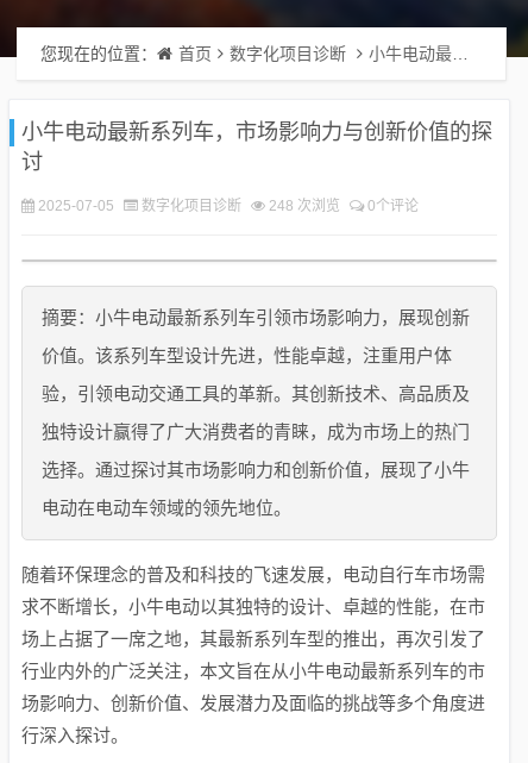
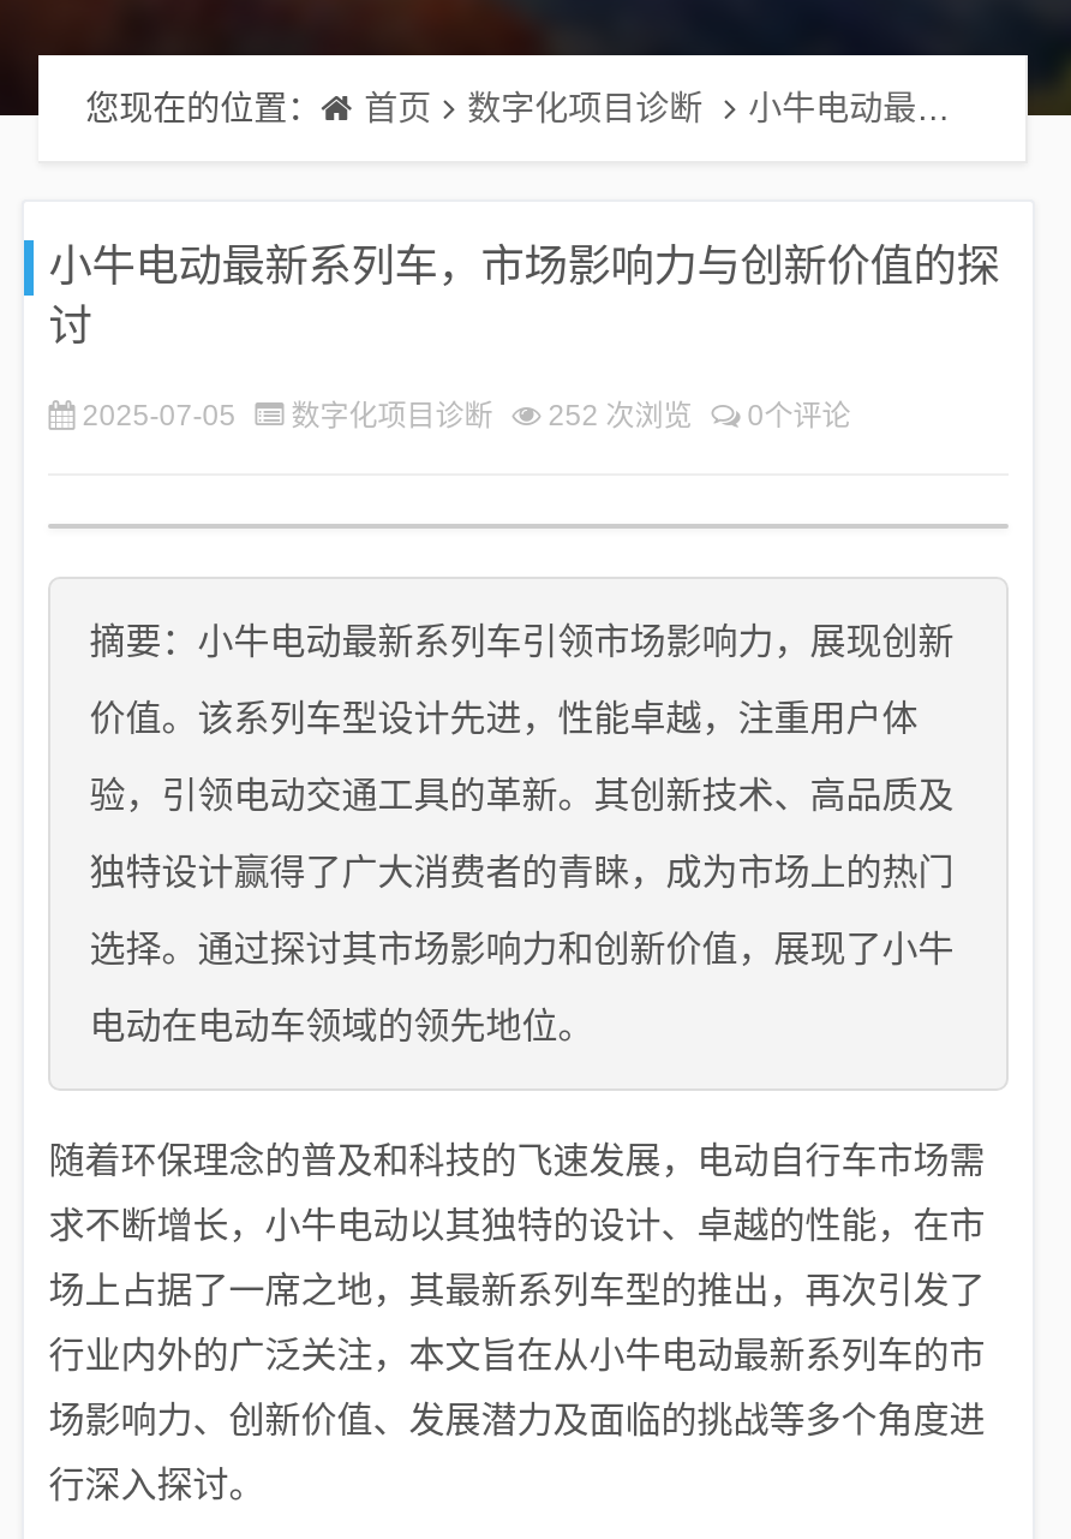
[35,198,419,214] 2025-07-05 数字化项目诊断 248 次浏览 0个评论 -> [75,399,851,433] 2025-07-05 数字化项目诊断 252 次浏览 0个评论

